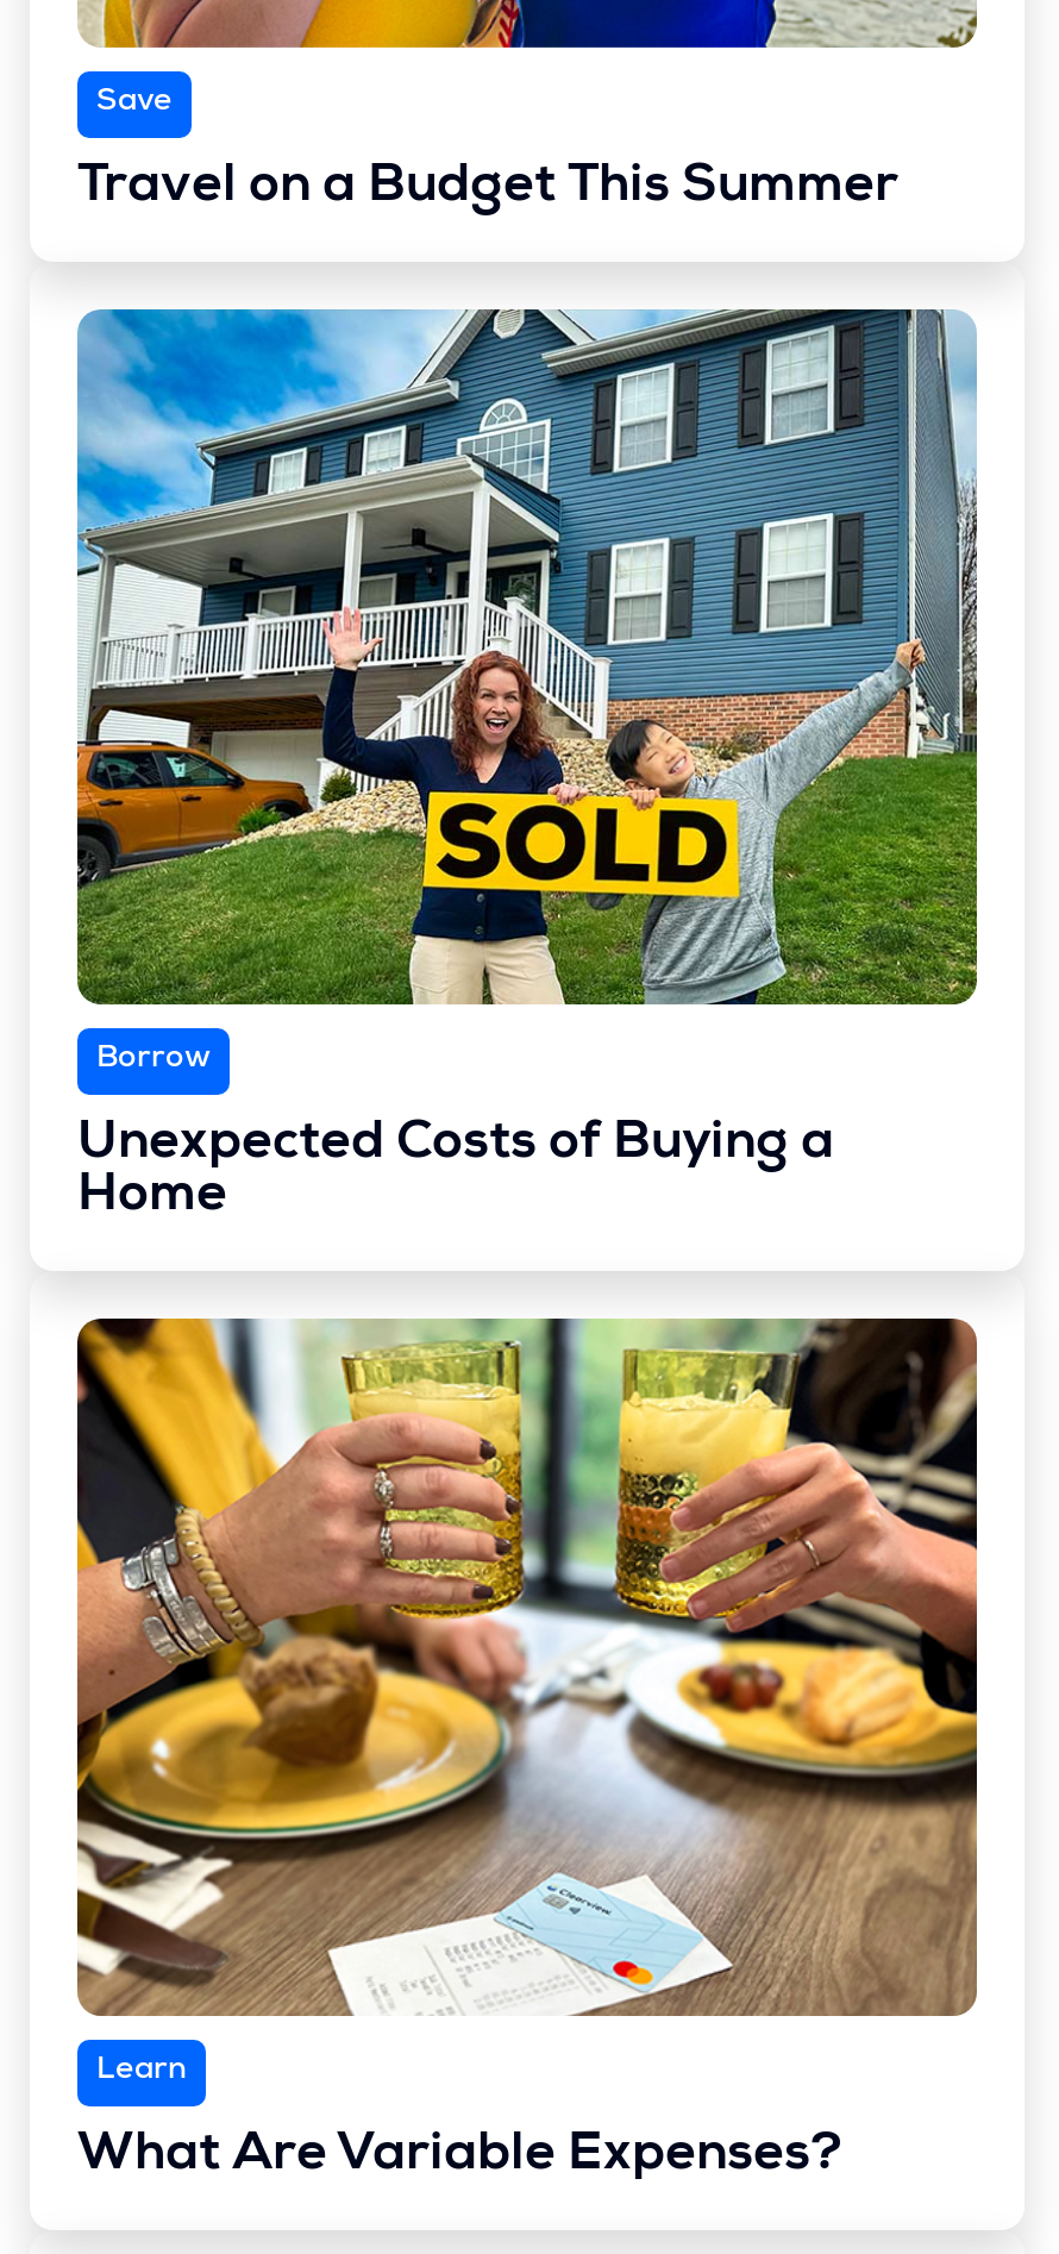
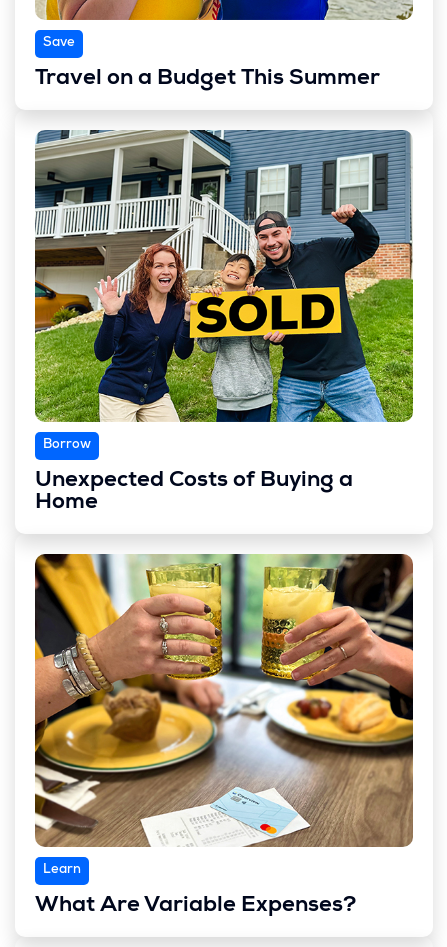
[75,307,979,1007] [image] -> [34,129,414,423] [image]

